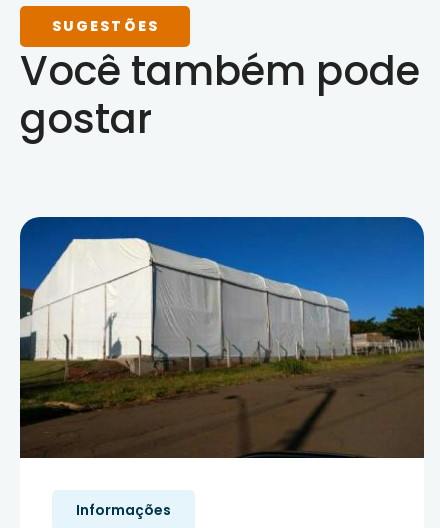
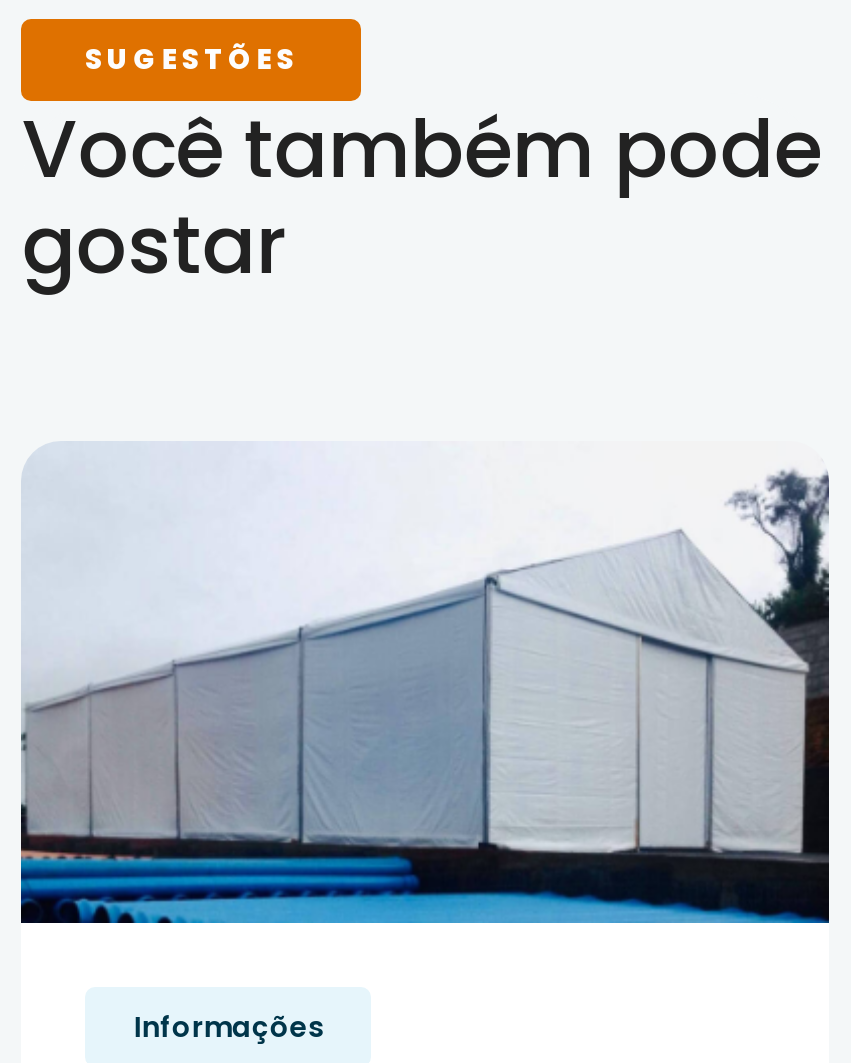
[19,216,425,459] [image] -> [19,441,831,925] [image]

